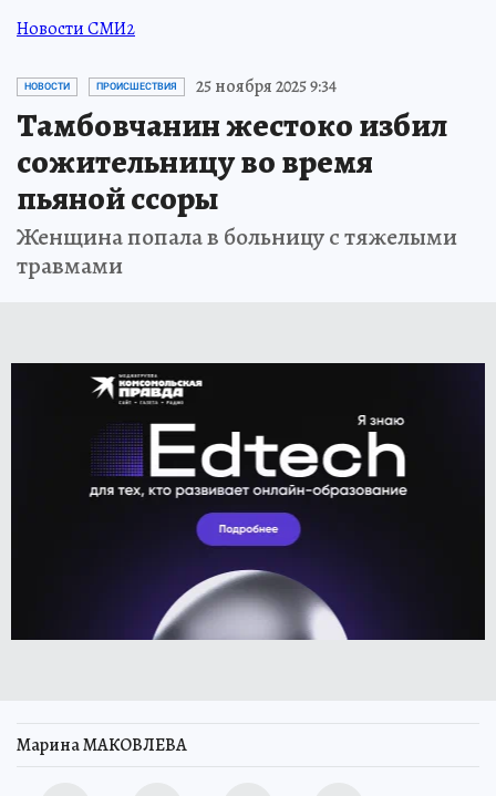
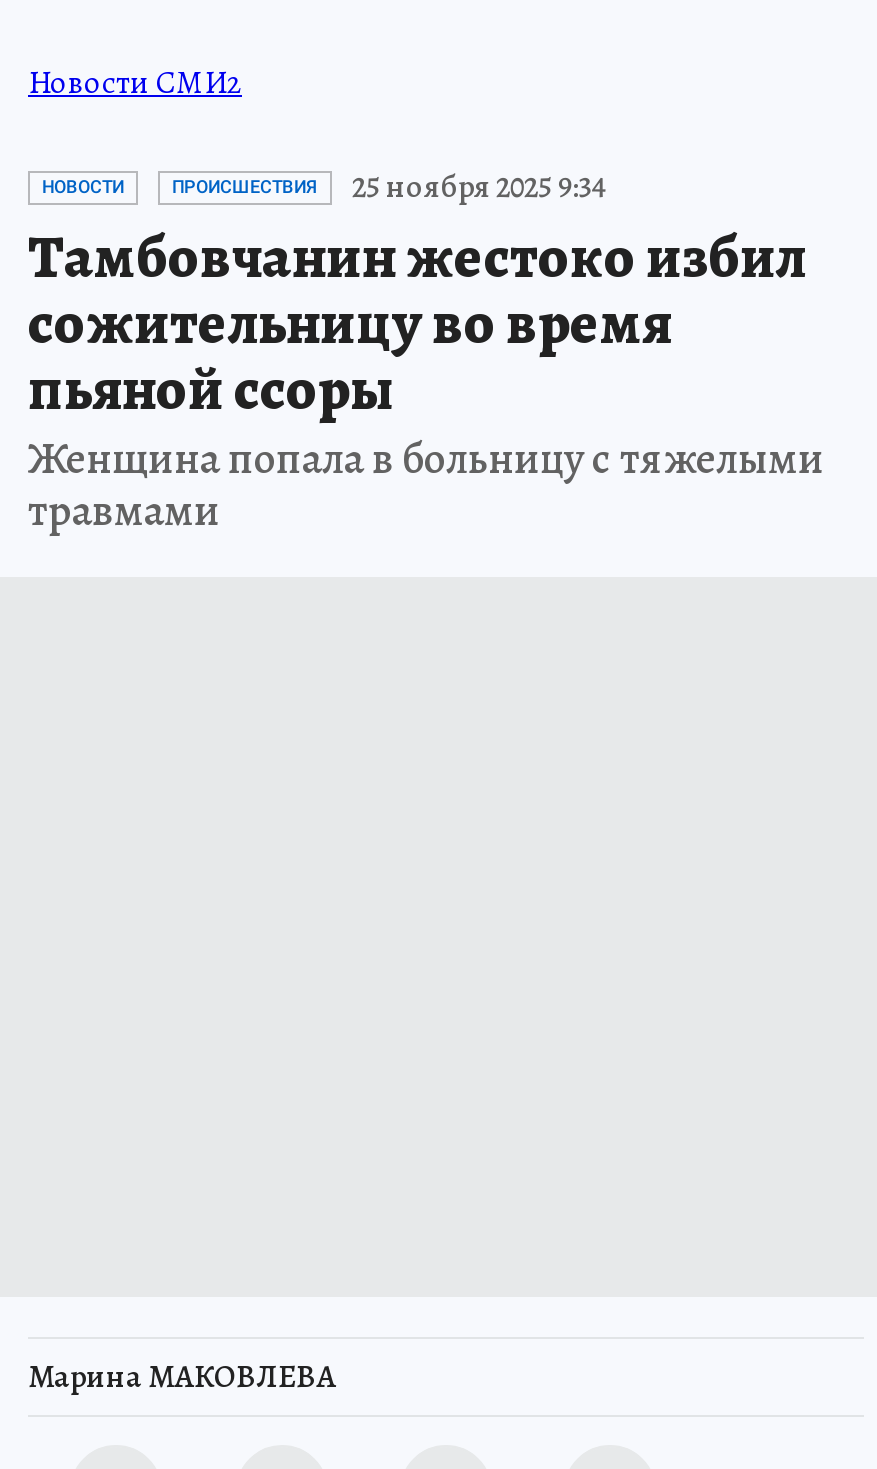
[10,362,486,641] [image] -> none

